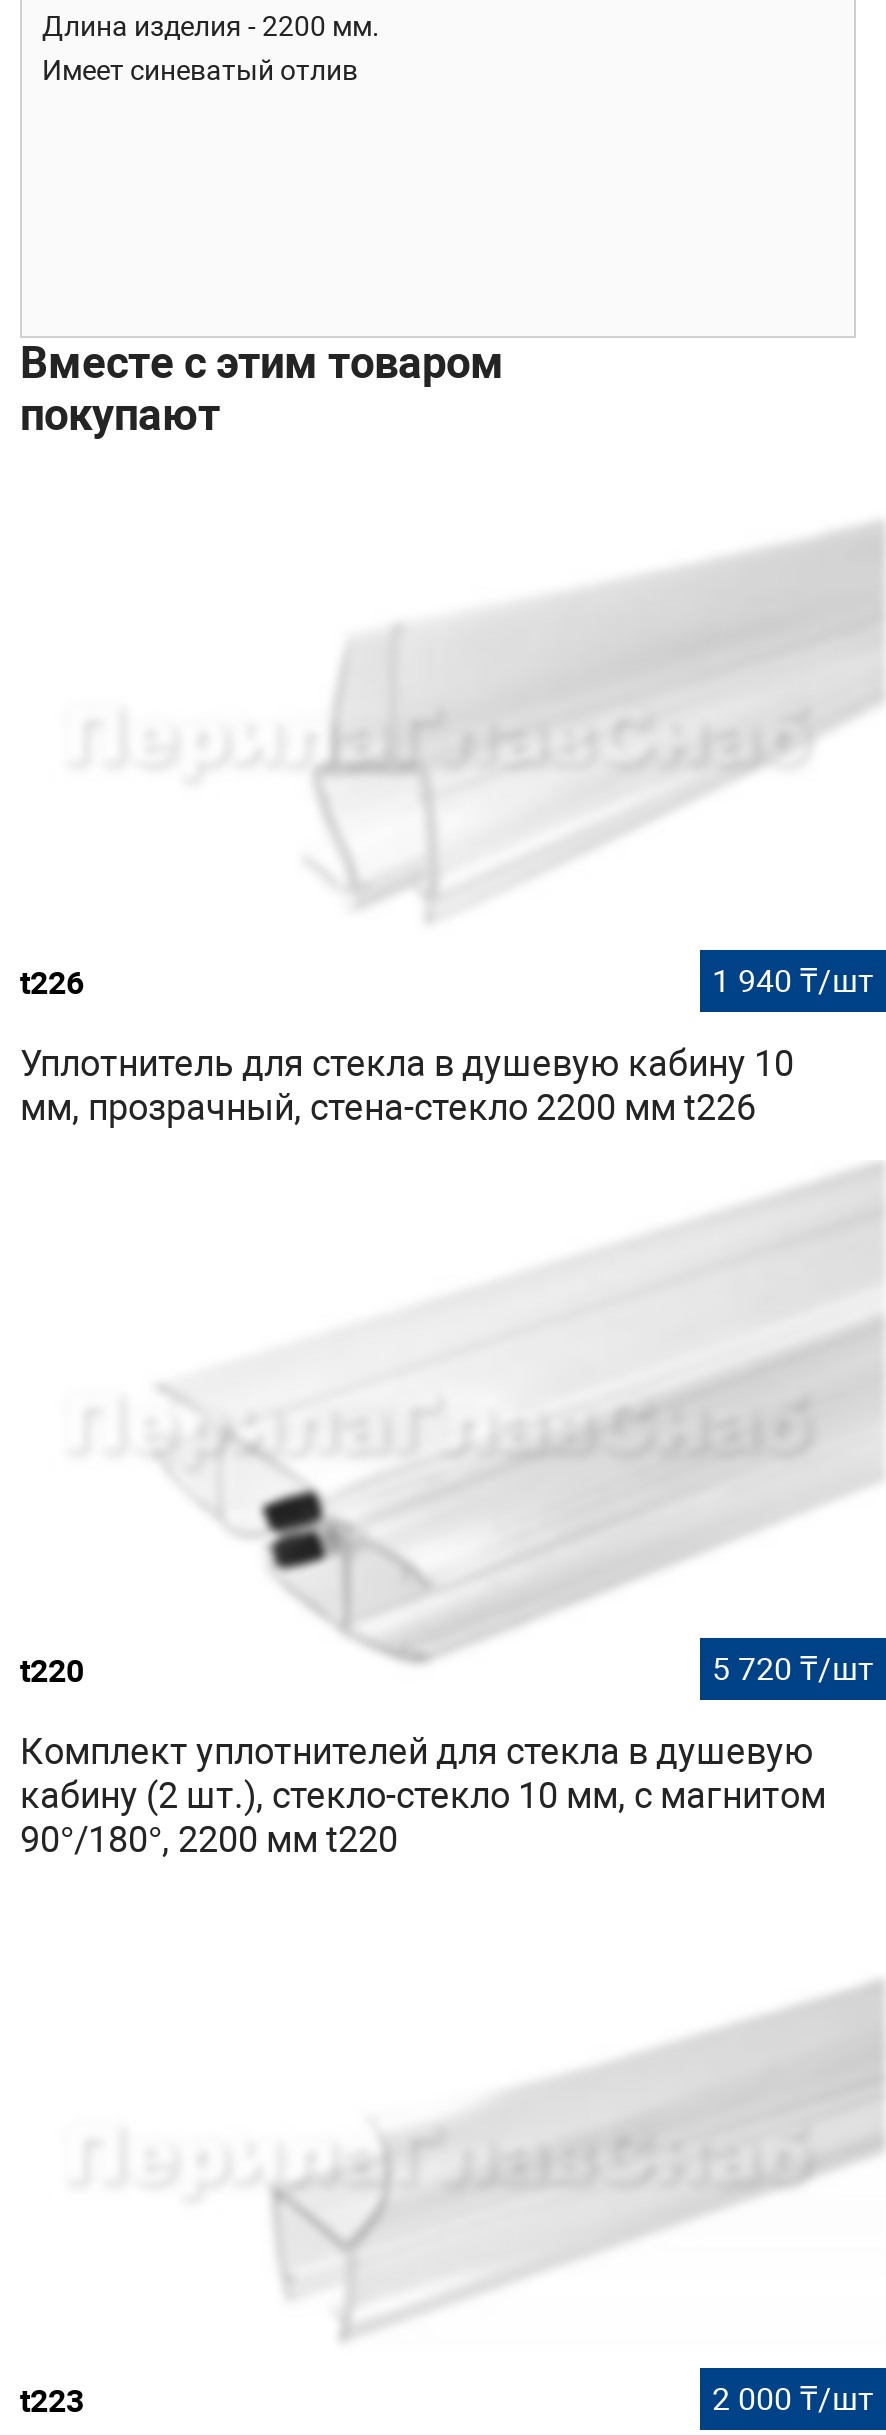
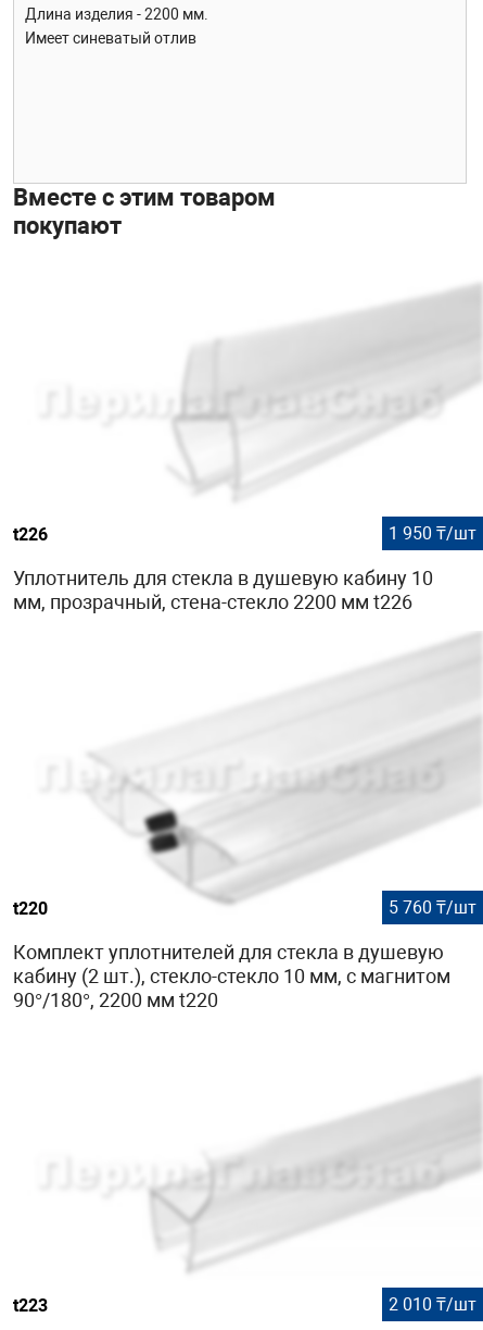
[712,962,874,1000] 1 940 ₸/шт -> [389,523,476,544] 1 950 ₸/шт
[712,1649,874,1687] 5 720 ₸/шт -> [389,897,476,917] 5 760 ₸/шт
[712,2380,874,2418] 2 000 ₸/шт -> [389,1294,476,1315] 2 010 ₸/шт

